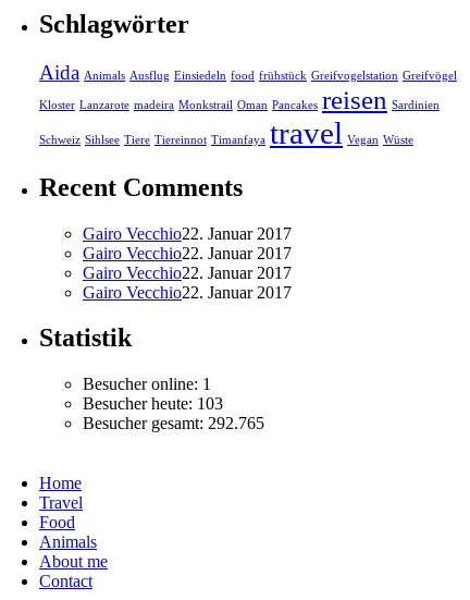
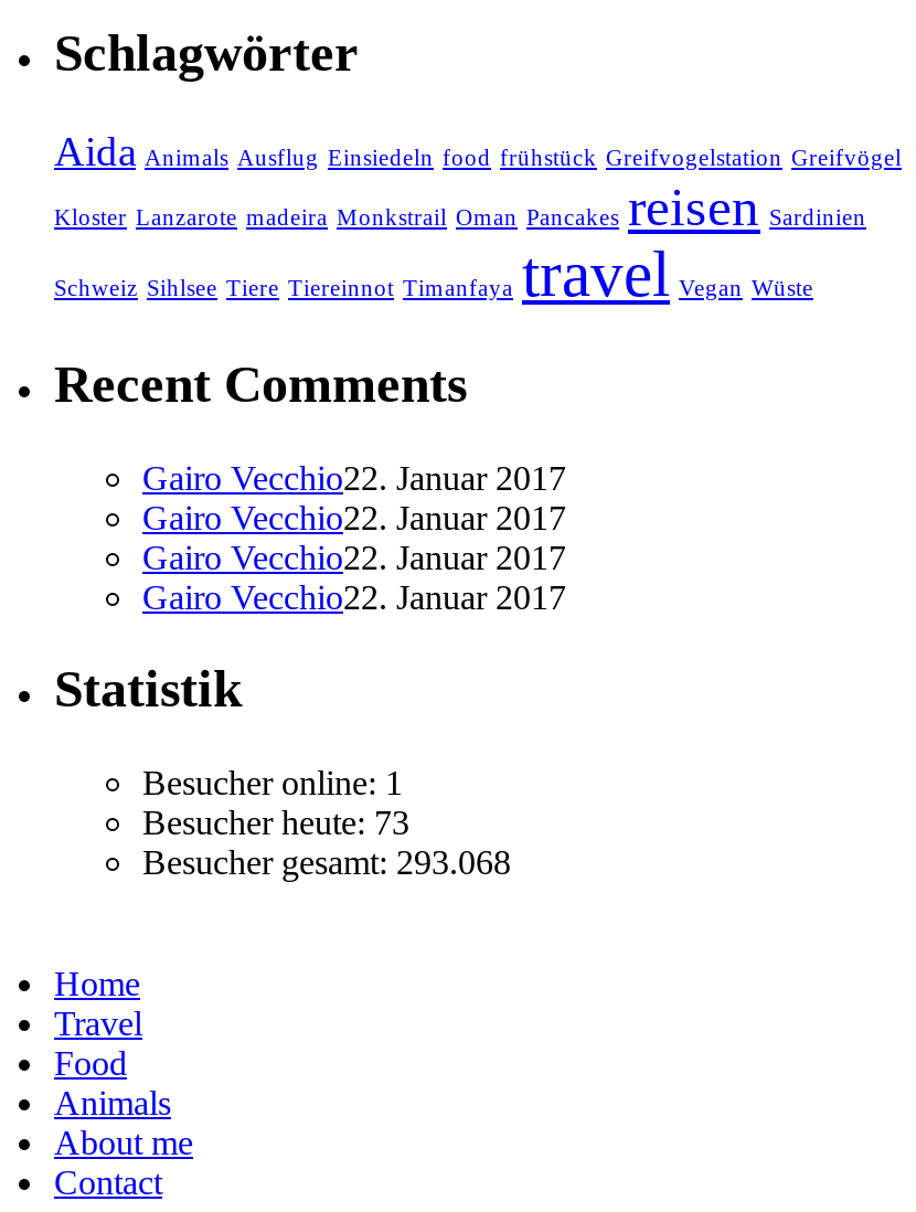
[83,395,223,413] Besucher heute: 103 -> [142,804,409,842] Besucher heute: 73
[83,414,264,433] Besucher gesamt: 292.765 -> [142,844,511,882] Besucher gesamt: 293.068

